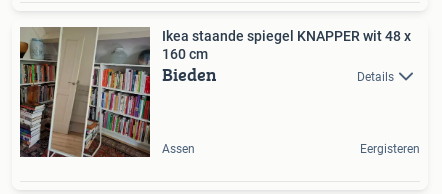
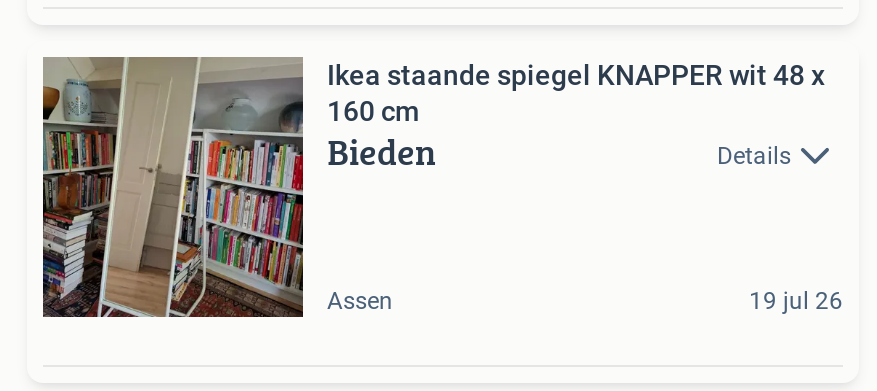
[360,142,420,156] Eergisteren -> [749,287,843,315] 19 jul 26

